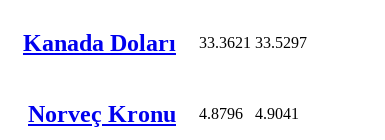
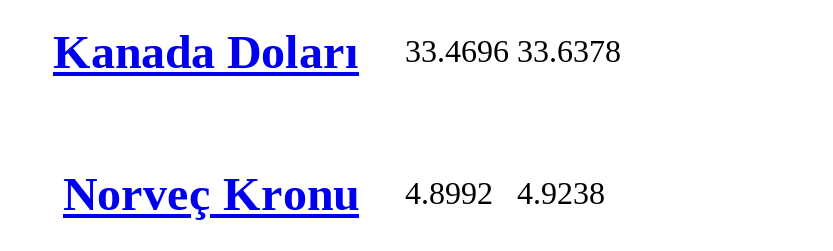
[23,30,307,56] Kanada Doları 33.3621 33.5297 -> [53,26,621,78] Kanada Doları 33.4696 33.6378
[199,105,243,122] 4.8796 -> [405,176,493,210] 4.8992
[255,105,299,122] 4.9041 -> [517,176,605,210] 4.9238

